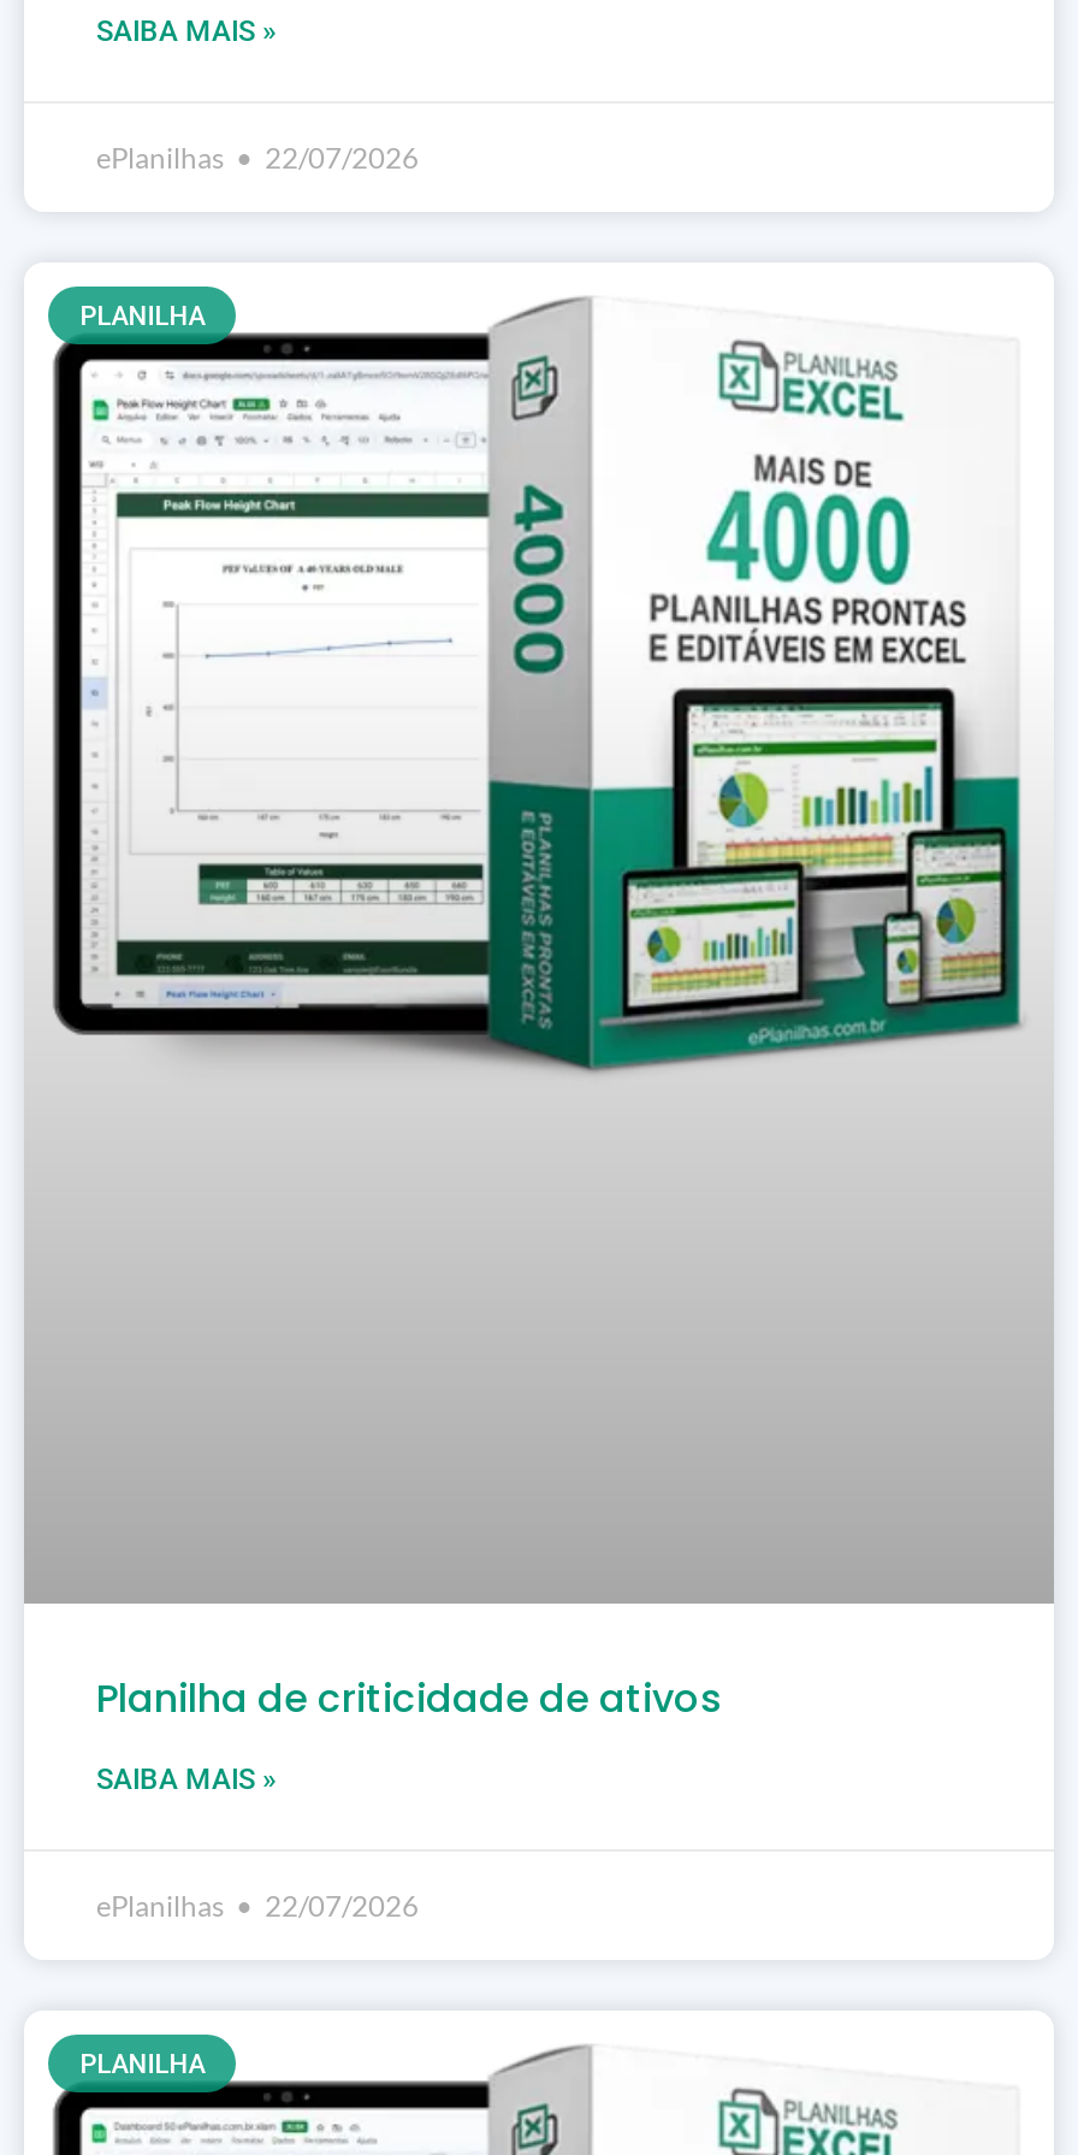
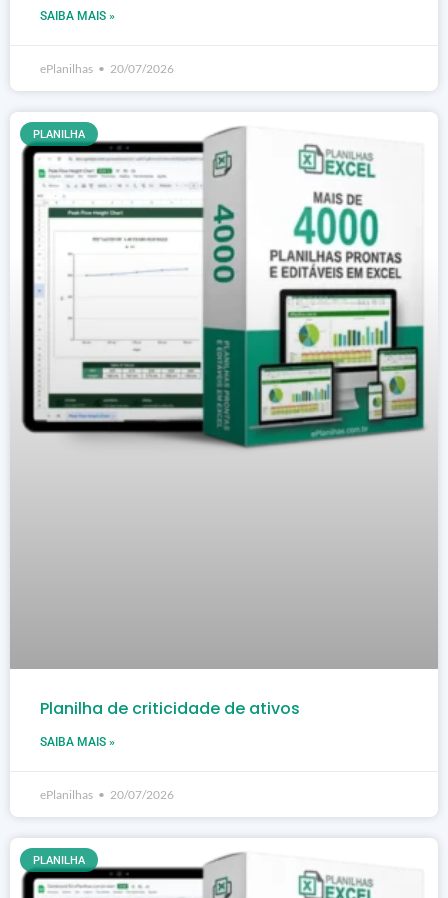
[96,139,419,176] ePlanilhas 22/07/2026 -> [40,61,174,76] ePlanilhas 20/07/2026
[96,1888,419,1924] ePlanilhas 22/07/2026 -> [40,787,174,802] ePlanilhas 20/07/2026

